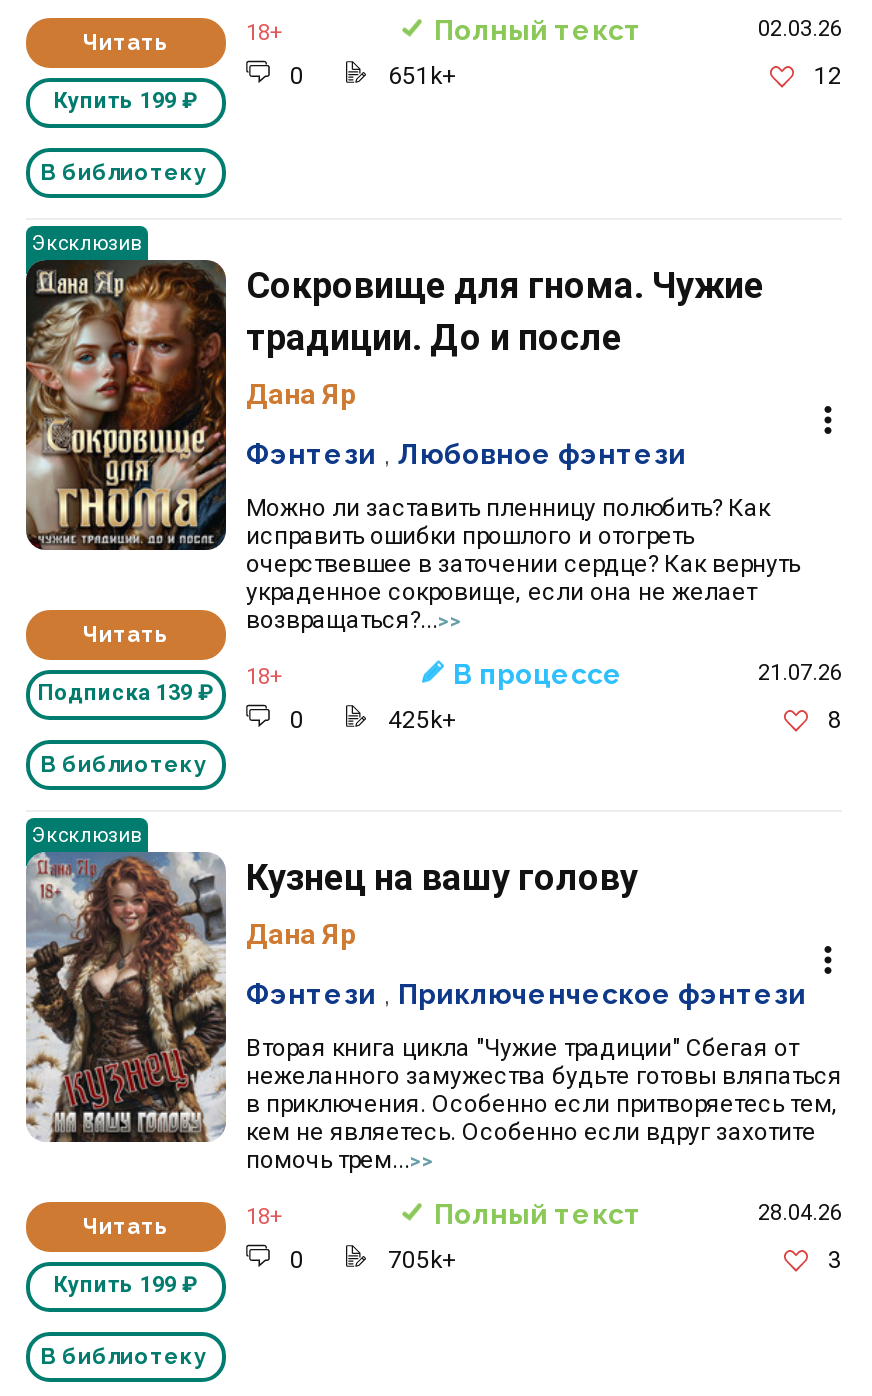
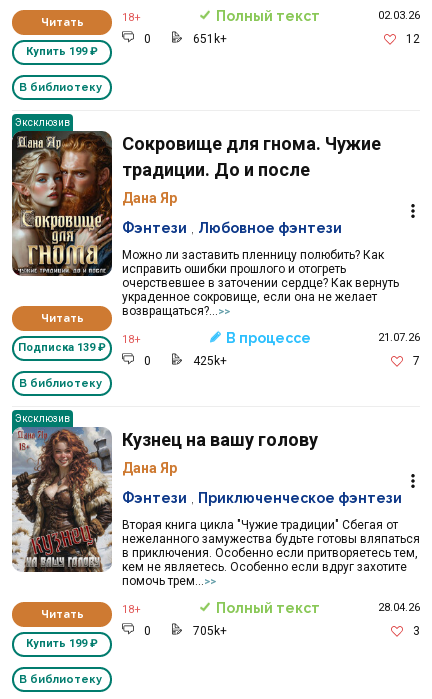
[828,706,842,734] 8 -> [413,354,420,368] 7

